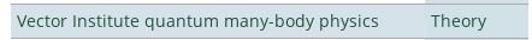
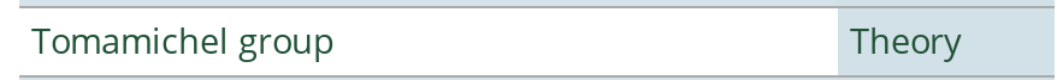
[17,9,379,32] Vector Institute quantum many-body physics -> [31,18,335,63] Tomamichel group

